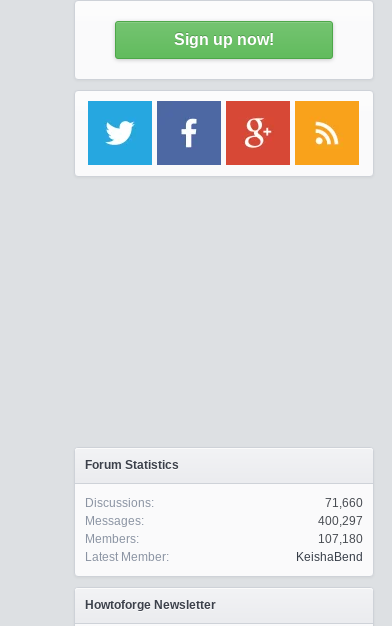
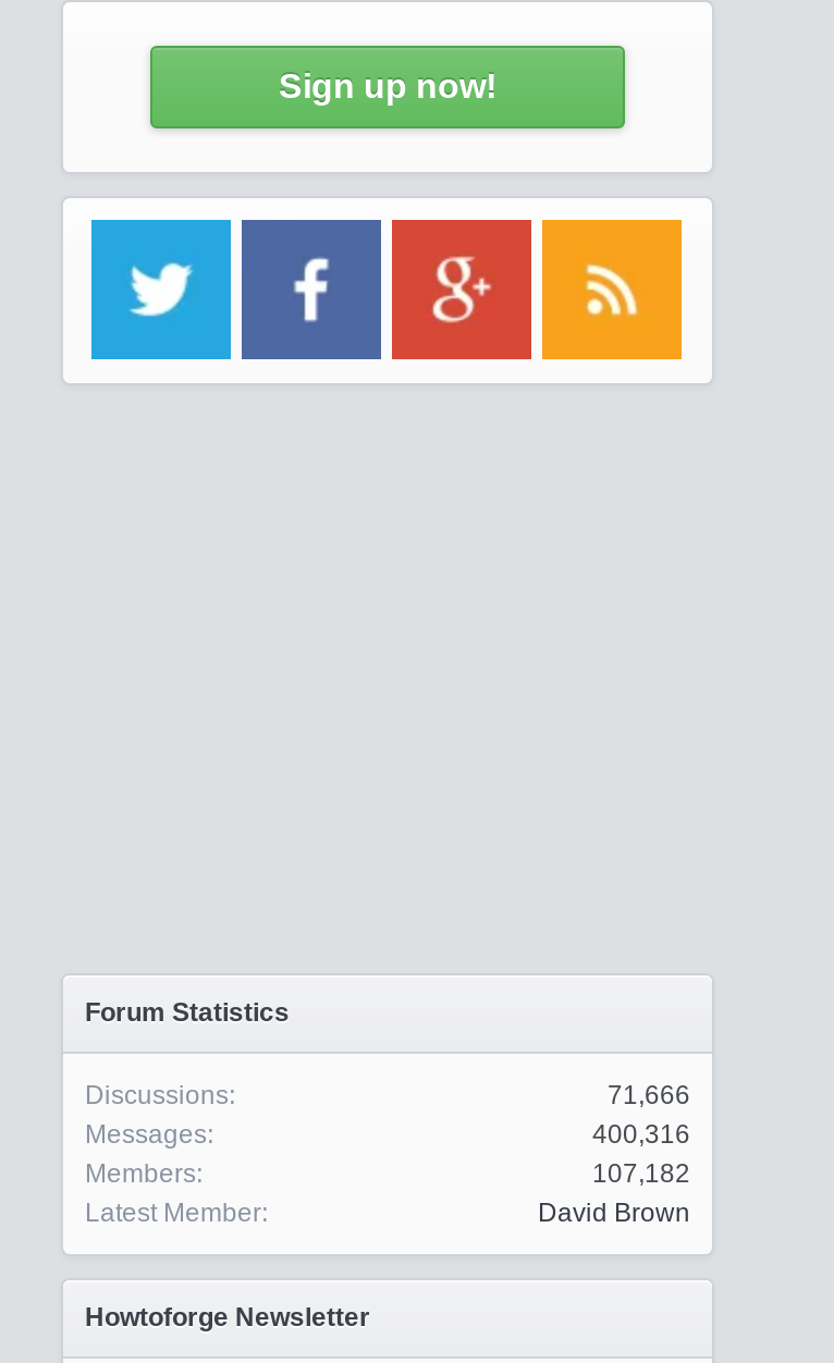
[325,496,363,510] 71,660 -> [608,1080,690,1110] 71,666
[318,514,363,528] 400,297 -> [592,1119,690,1150] 400,316
[318,532,363,546] 107,180 -> [592,1158,690,1189] 107,182
[296,550,363,564] KeishaBend -> [538,1198,690,1228] David Brown

